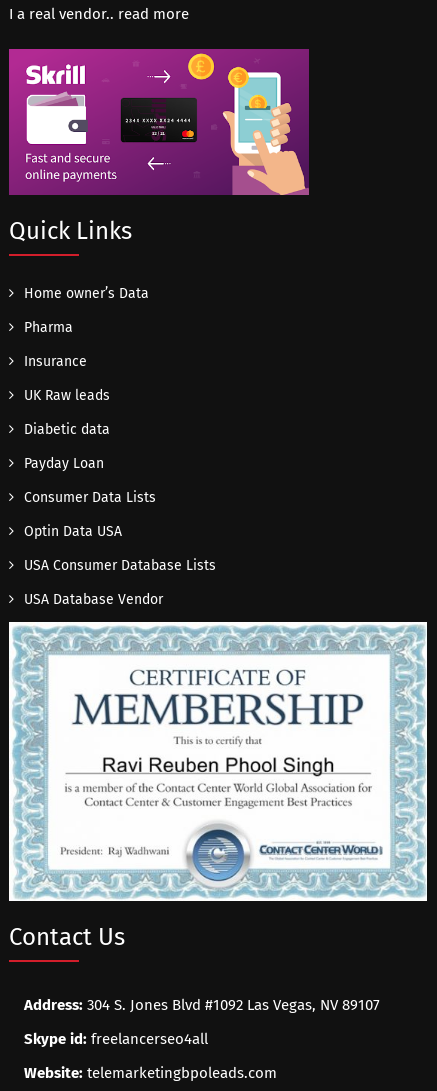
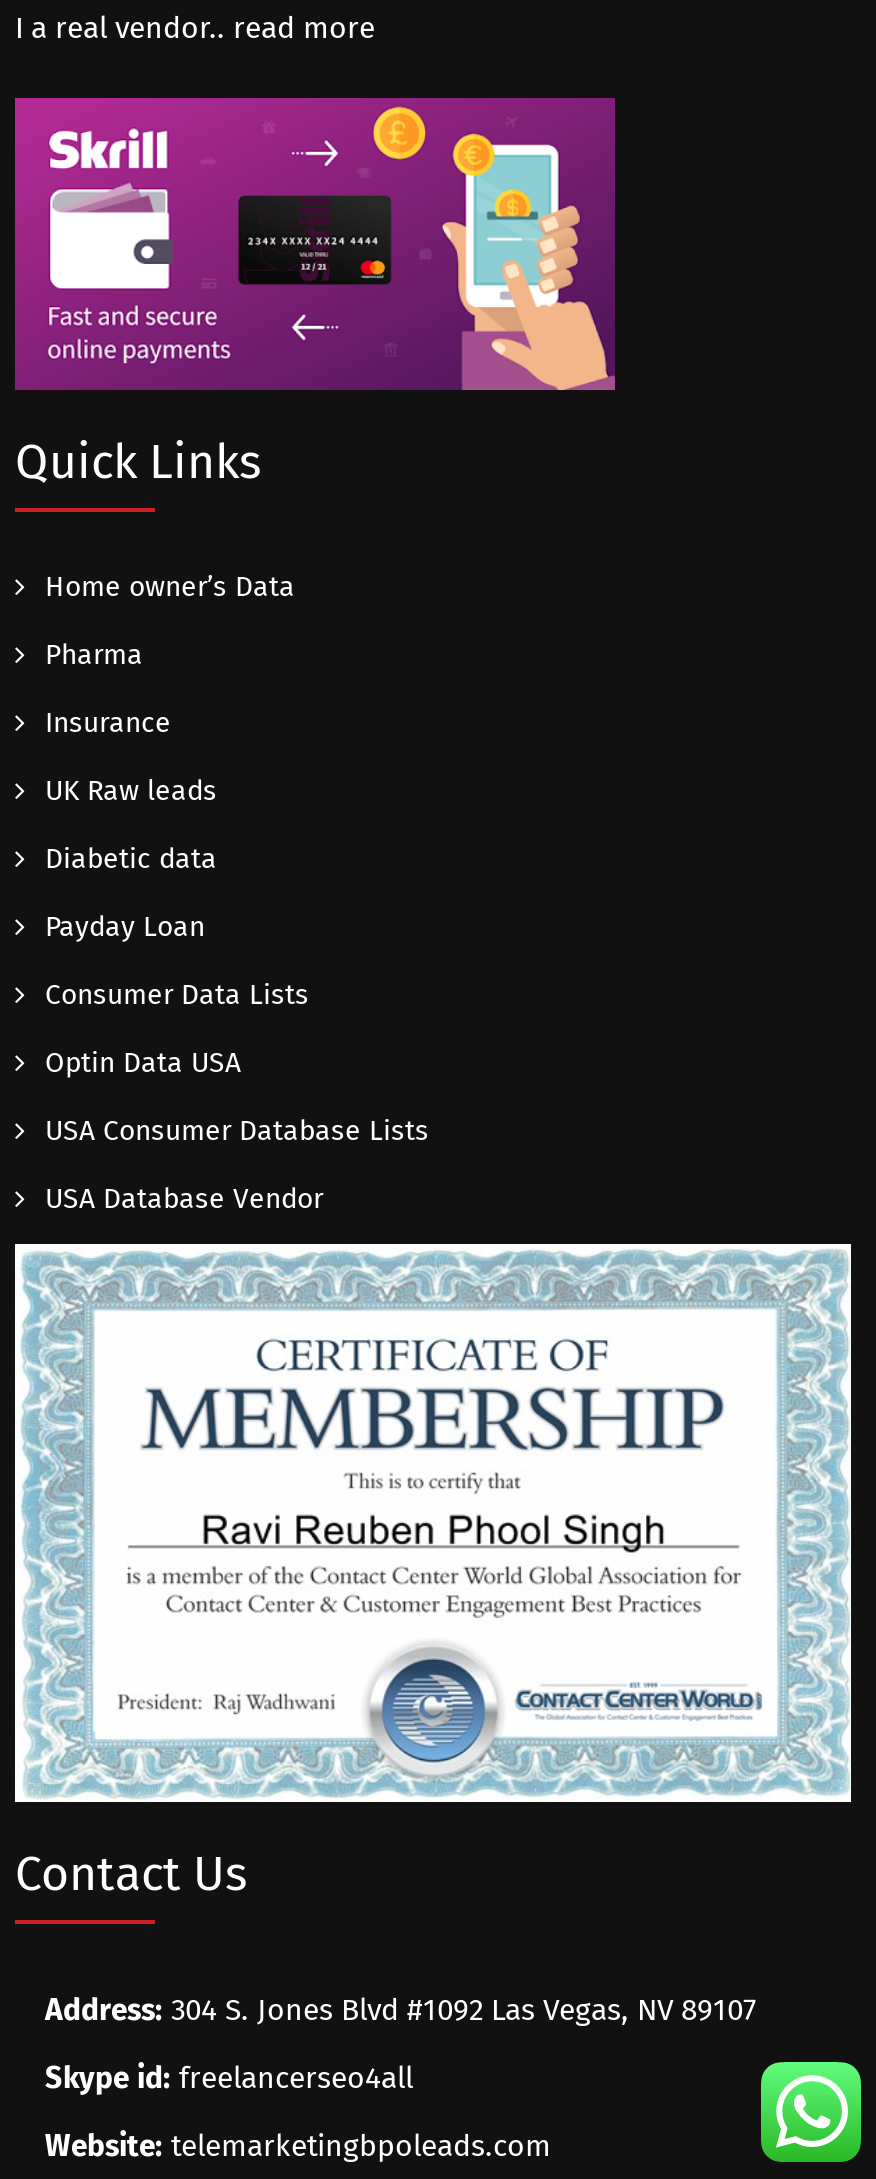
none -> [759,2060,863,2164] [image]

